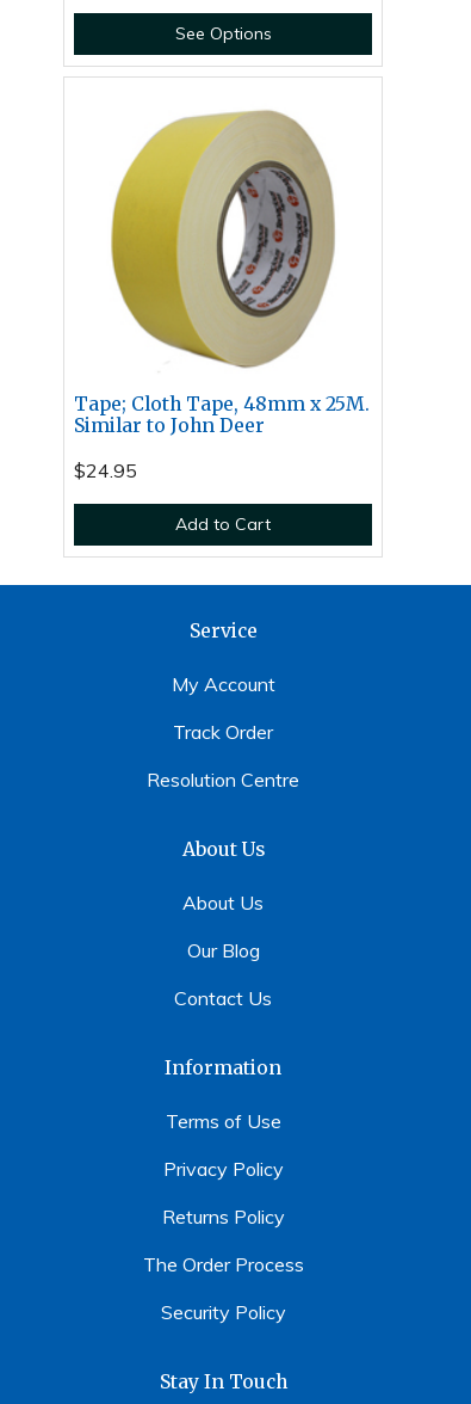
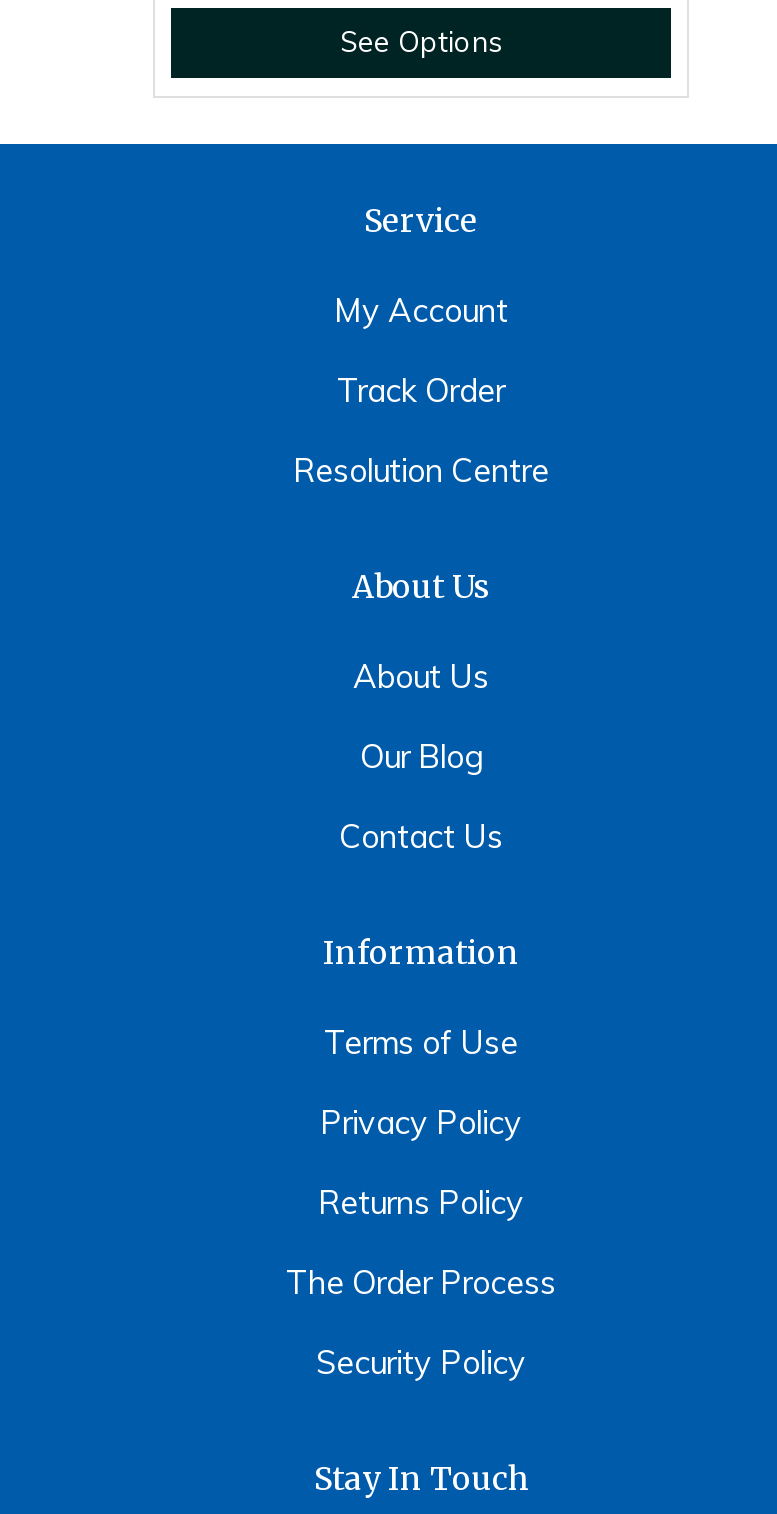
[75,110,370,535] [image] | Tape; Cloth Tape, 48mm x 25M. | Similar to John Deer | $24.95 | Add to Cart -> none

